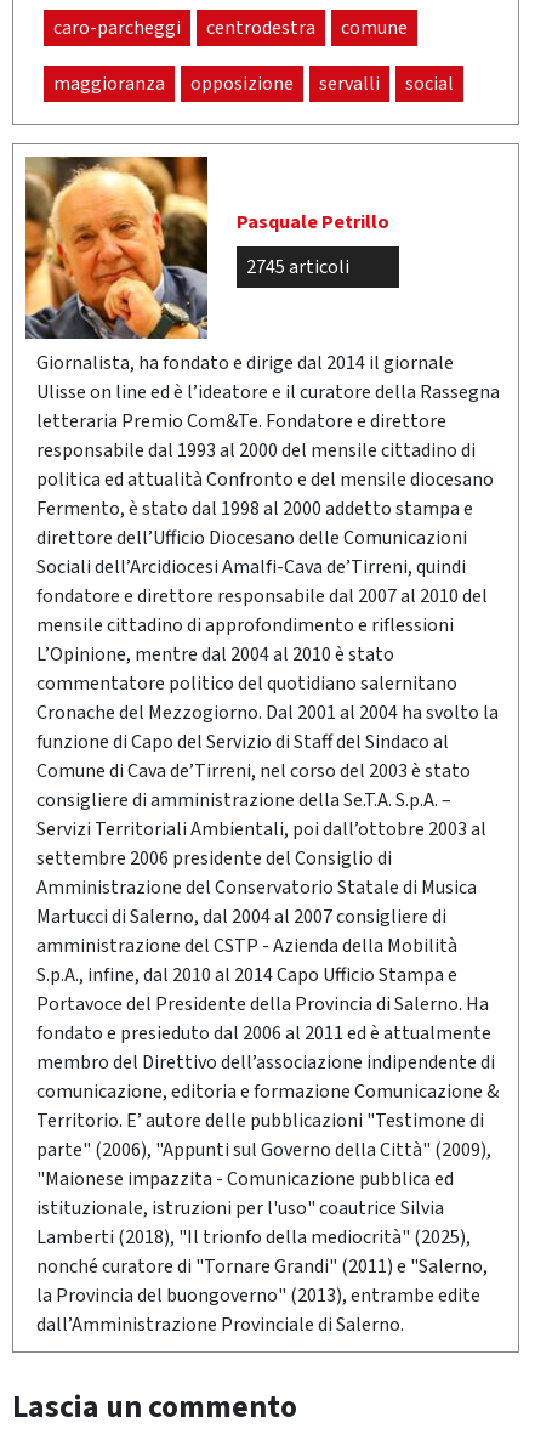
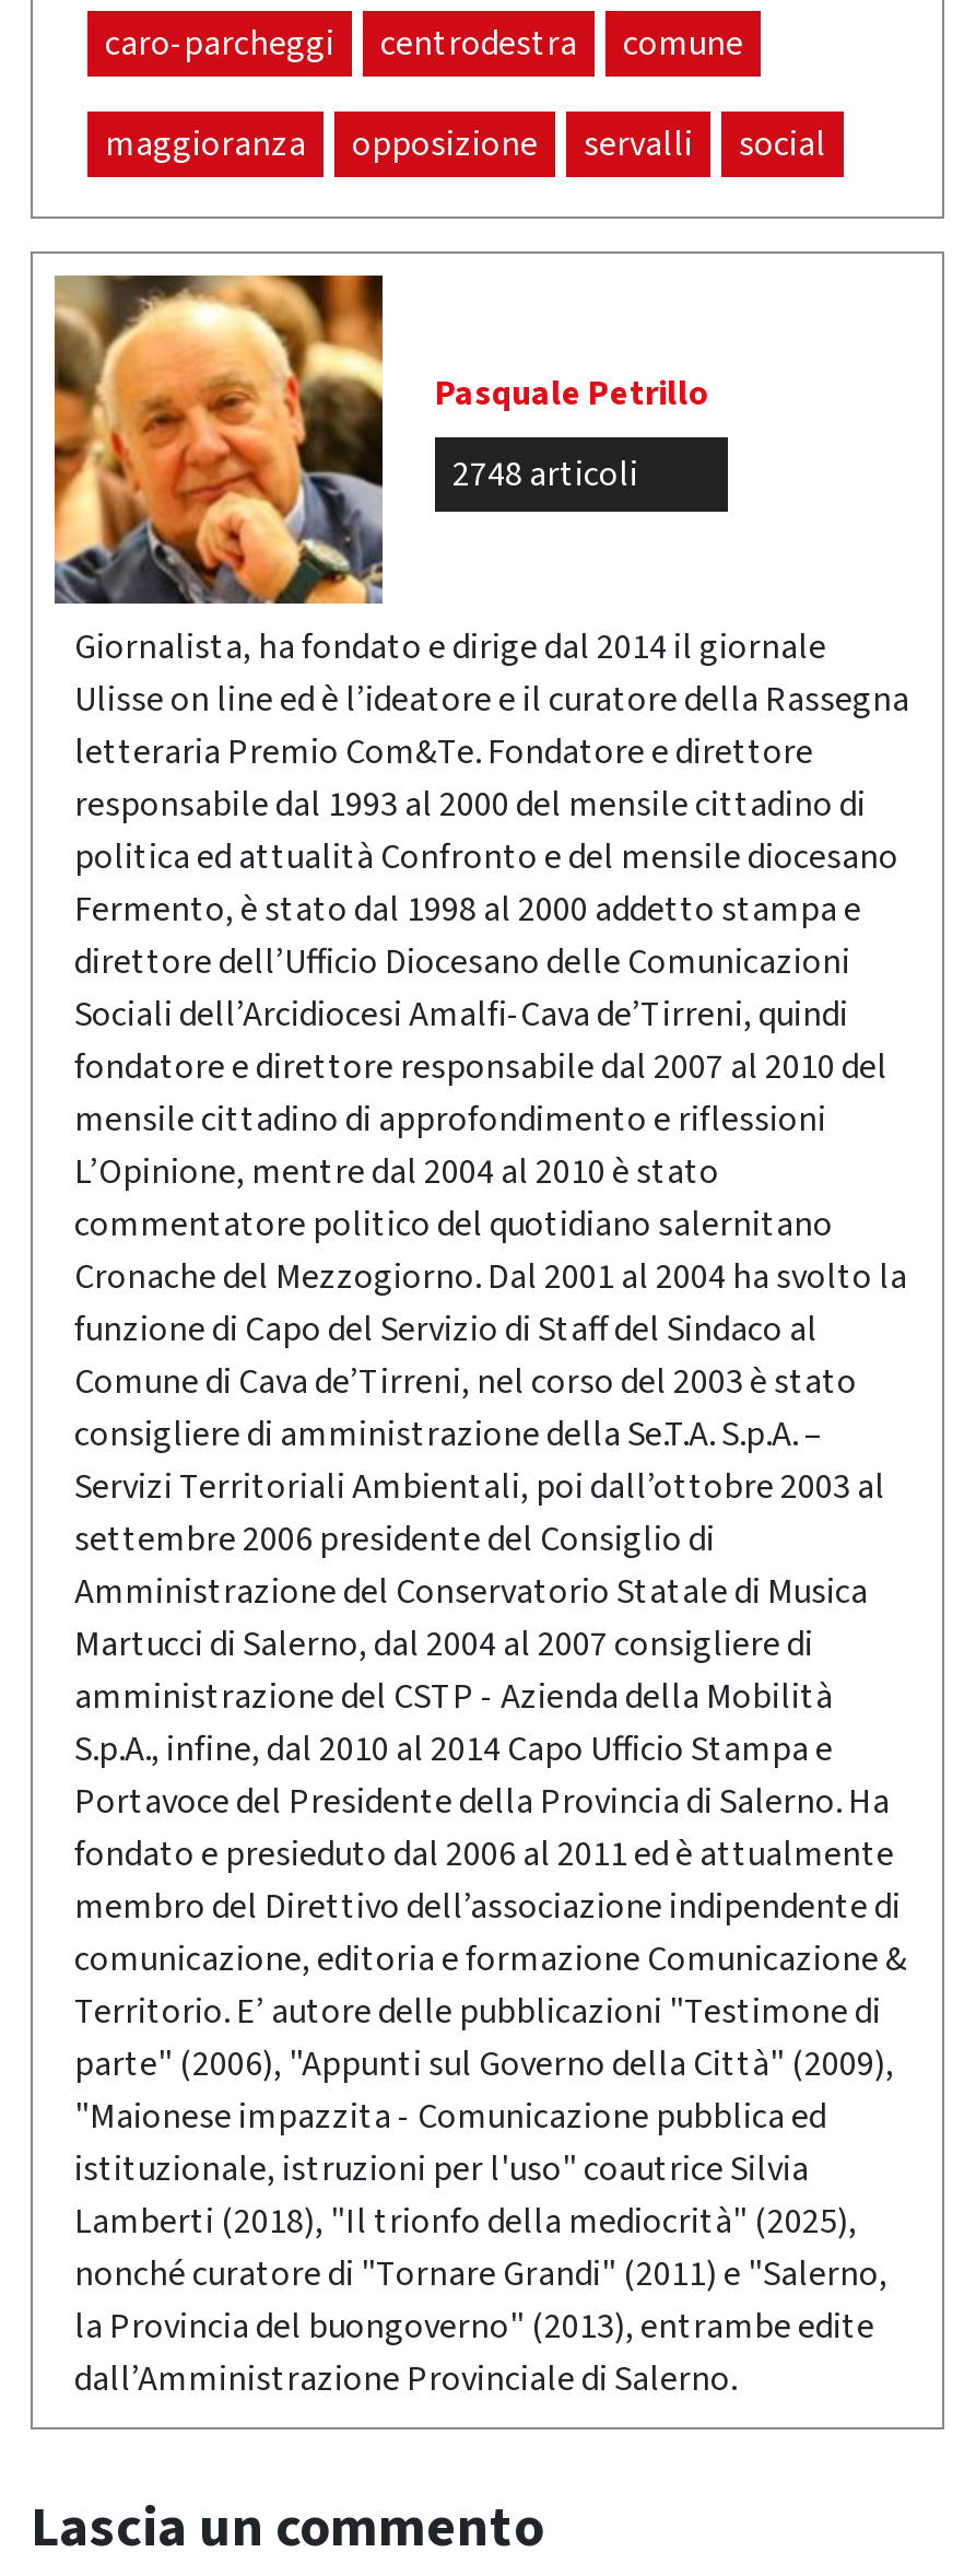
[246,254,349,281] 2745 articoli -> [452,451,638,499] 2748 articoli

